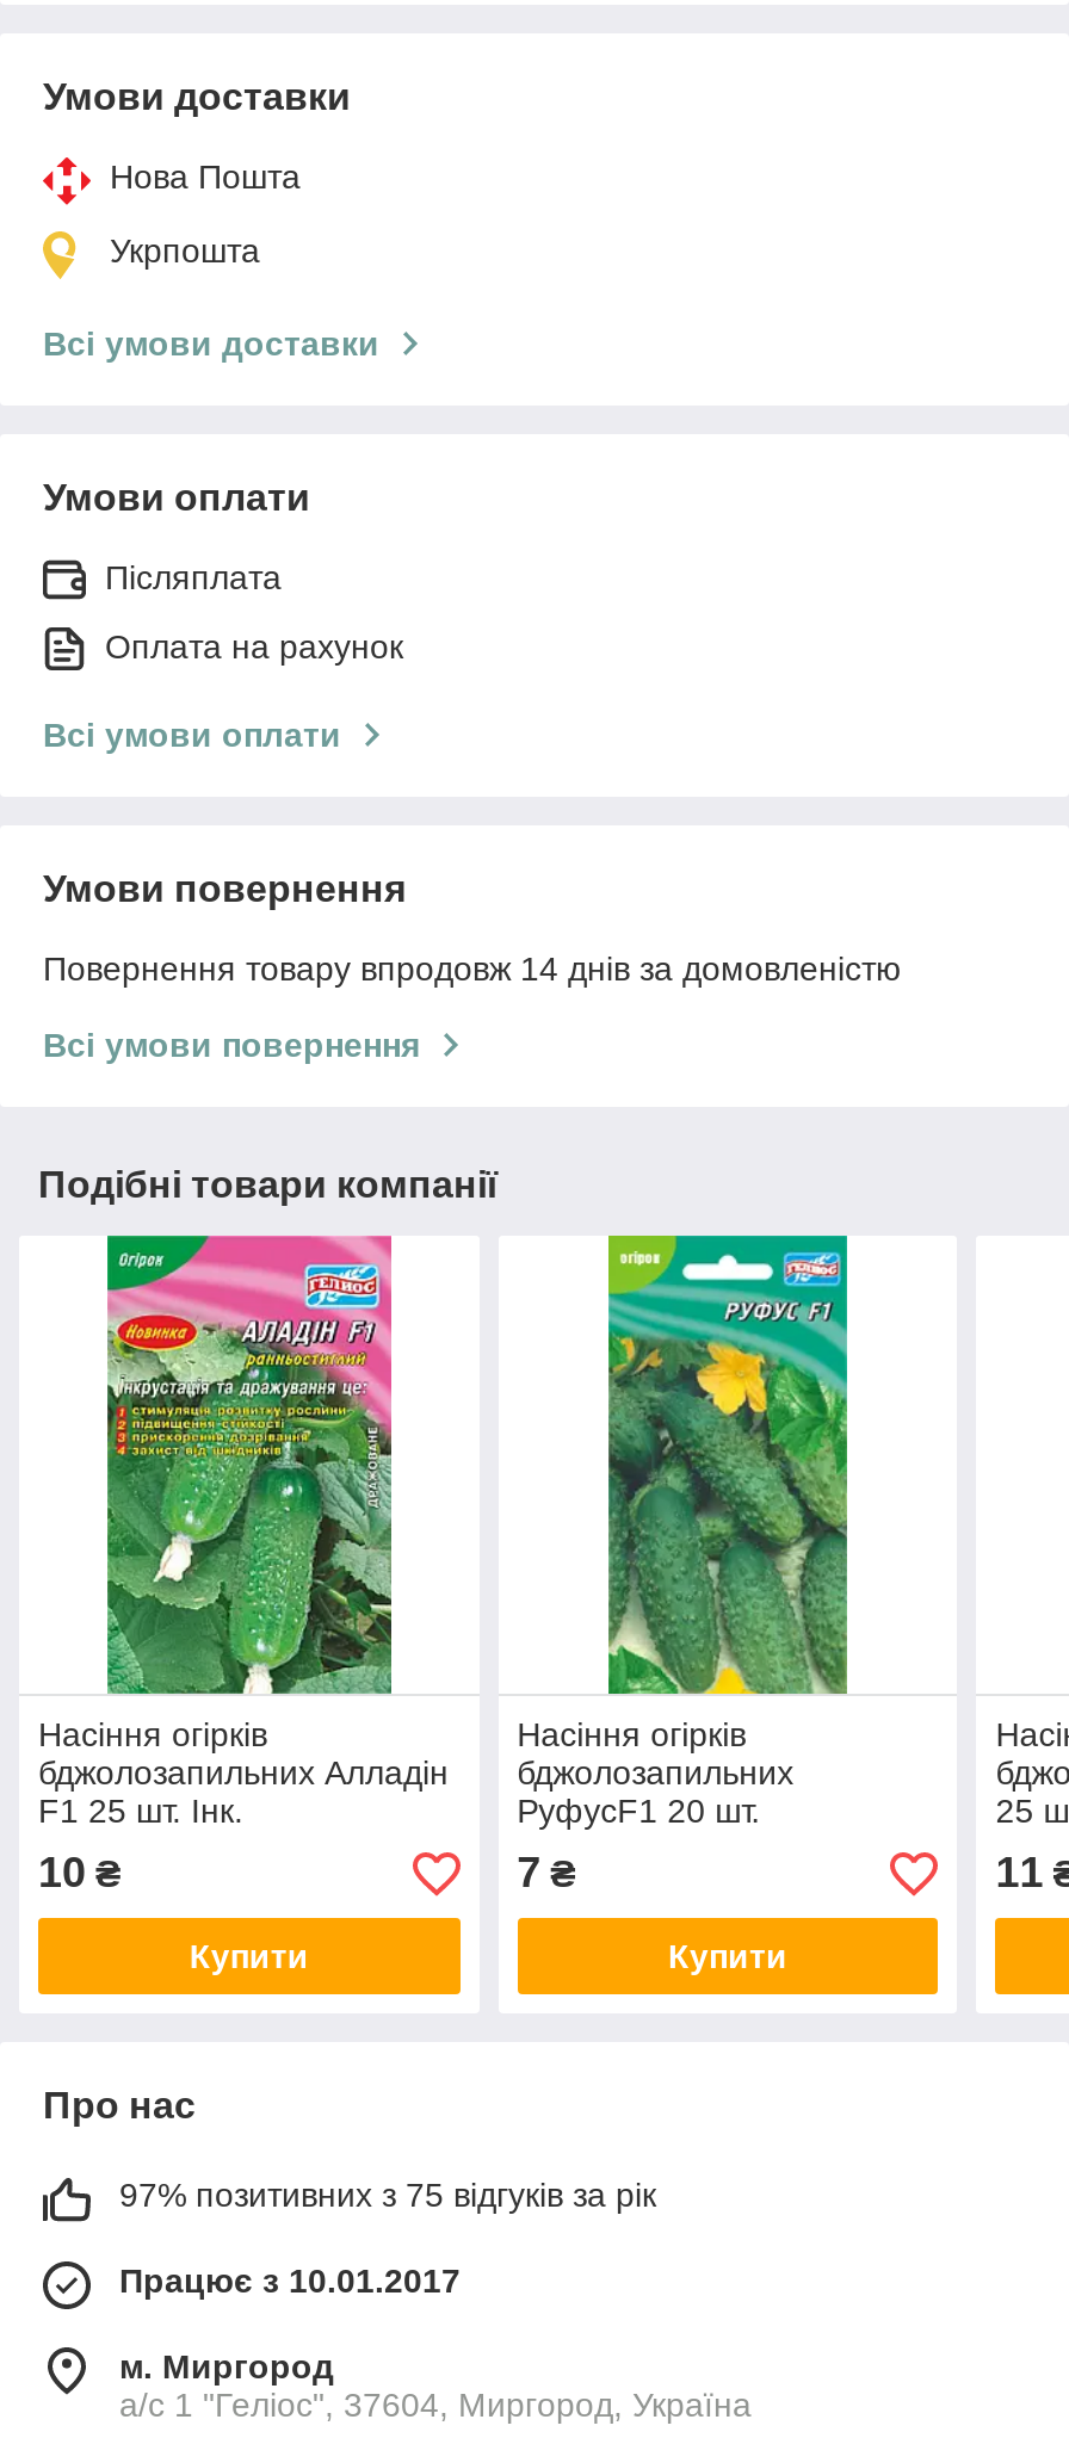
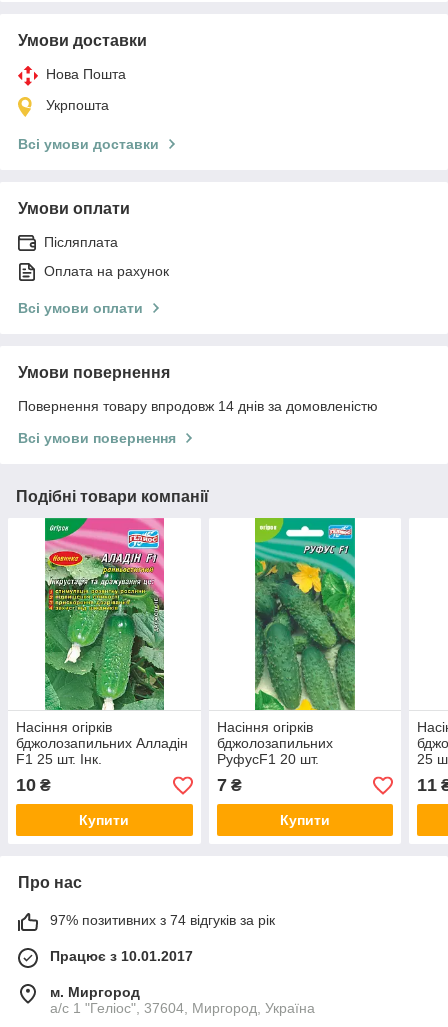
[119,2177,656,2215] 97% позитивних з 75 відгуків за рік -> [50,912,275,928] 97% позитивних з 74 відгуків за рік

